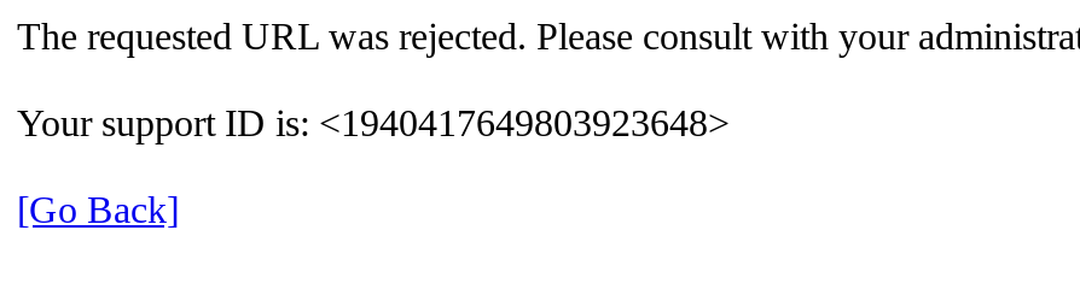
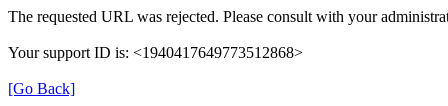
[17,102,730,143] Your support ID is: <1940417649803923648> -> [8,44,303,61] Your support ID is: <1940417649773512868>

